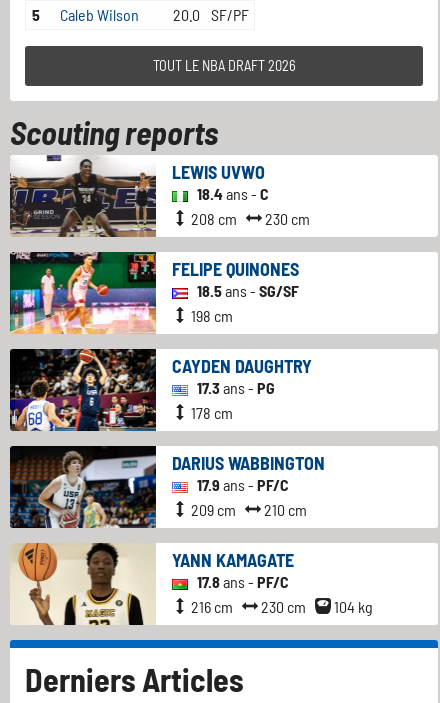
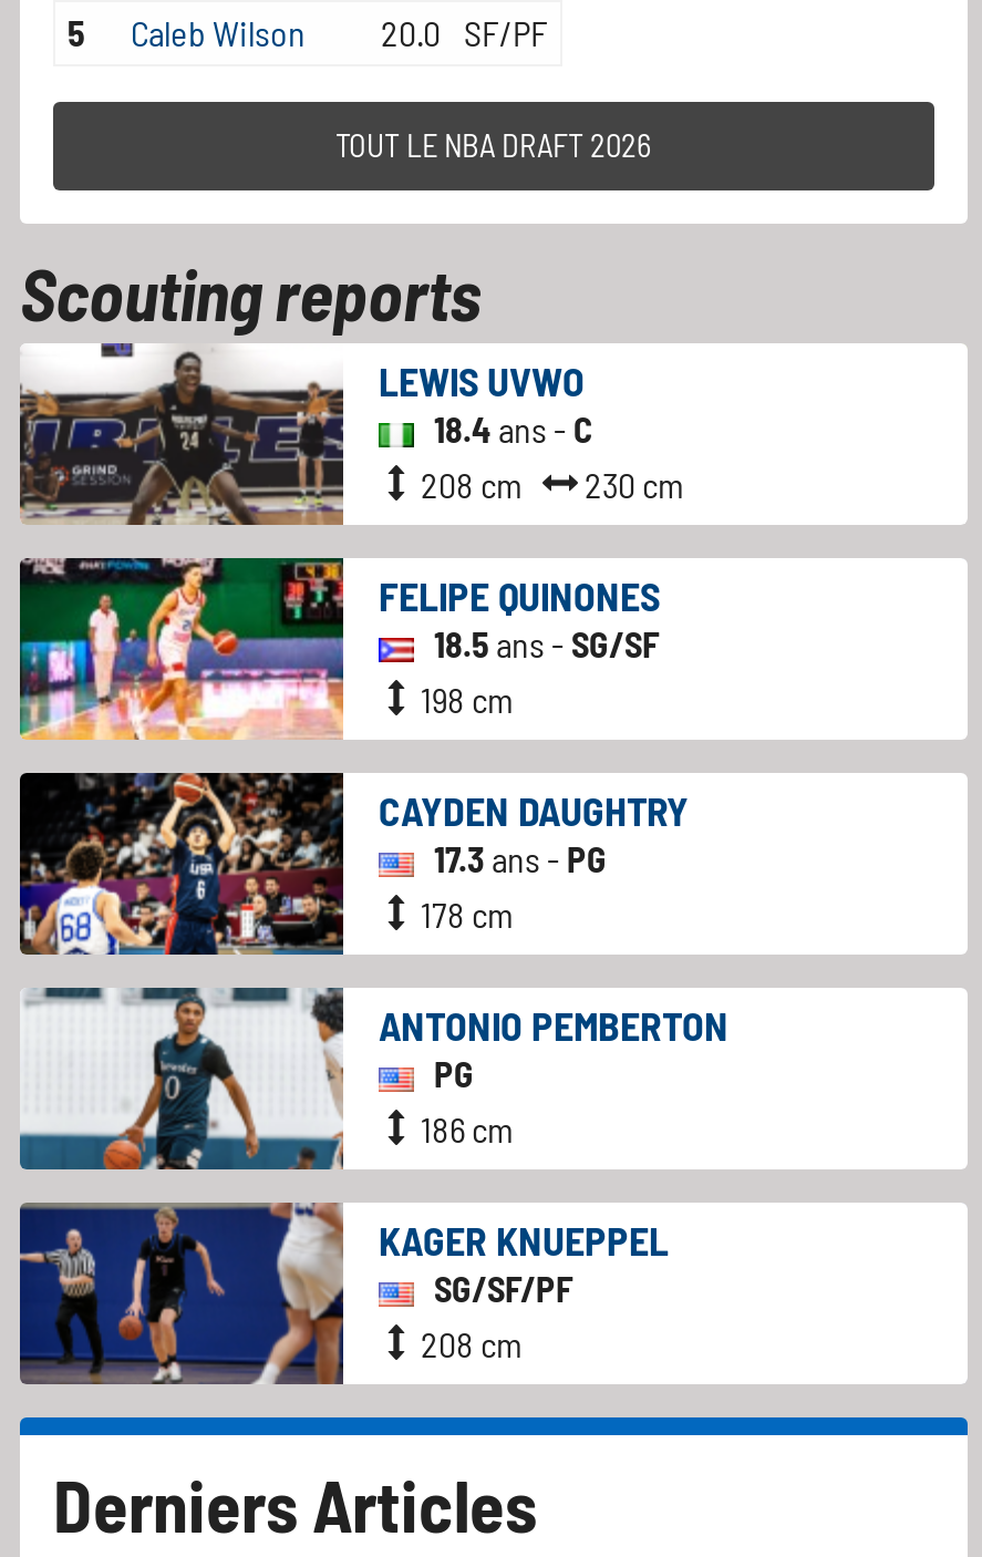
[9,445,325,529] [image] | DARIUS WABBINGTON | 17.9 ans - PF/C | 209 cm | 210 cm -> [20,988,728,1172] [image] | ANTONIO PEMBERTON | PG | 186 cm
[10,543,373,625] [image] | YANN KAMAGATE | 17.8 ans - PF/C | 216 cm | 230 cm | 104 kg -> [18,1200,669,1386] [image] | KAGER KNUEPPEL | SG/SF/PF | 208 cm

